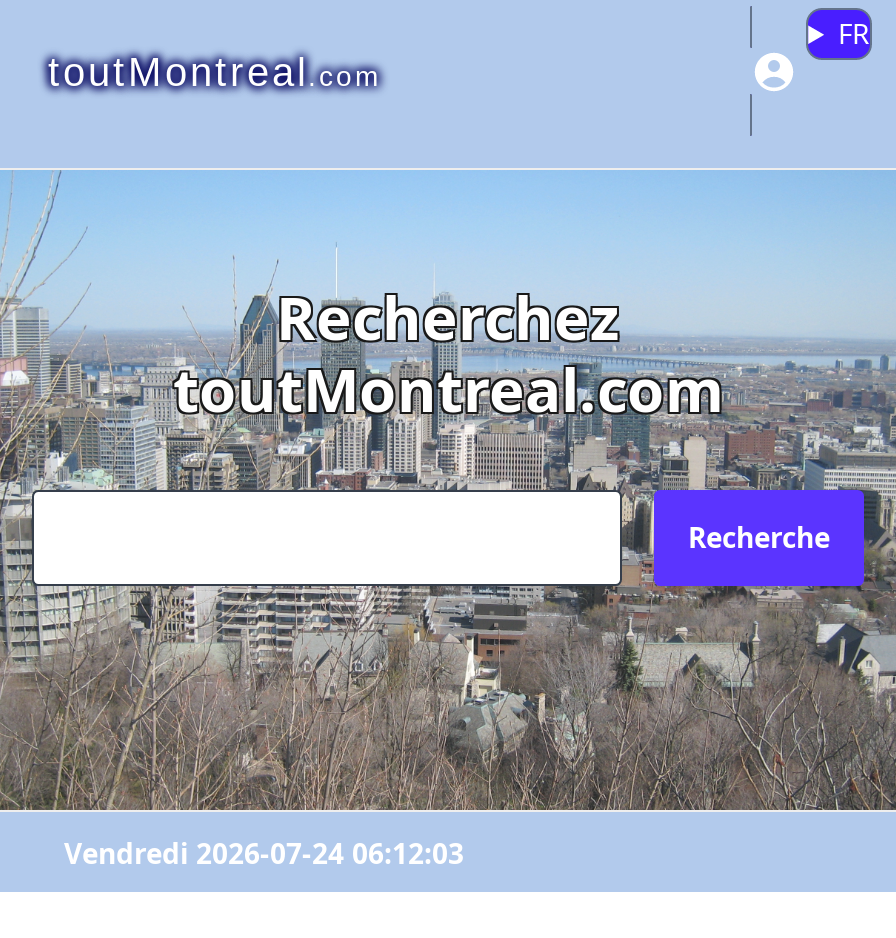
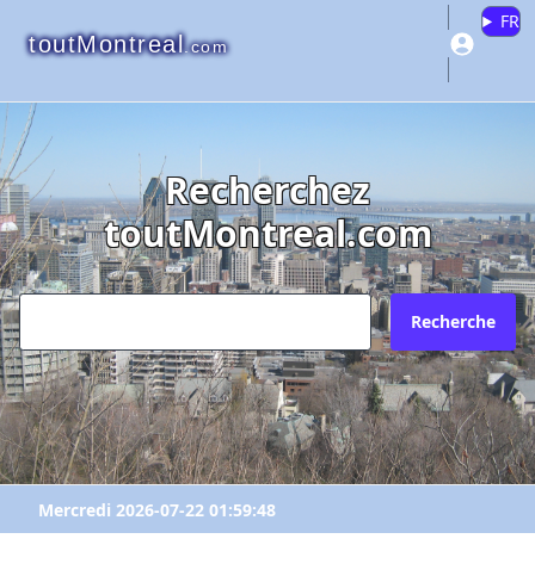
[64,834,464,872] Vendredi 2026-07-24 06:12:03 -> [38,498,276,521] Mercredi 2026-07-22 01:59:48

